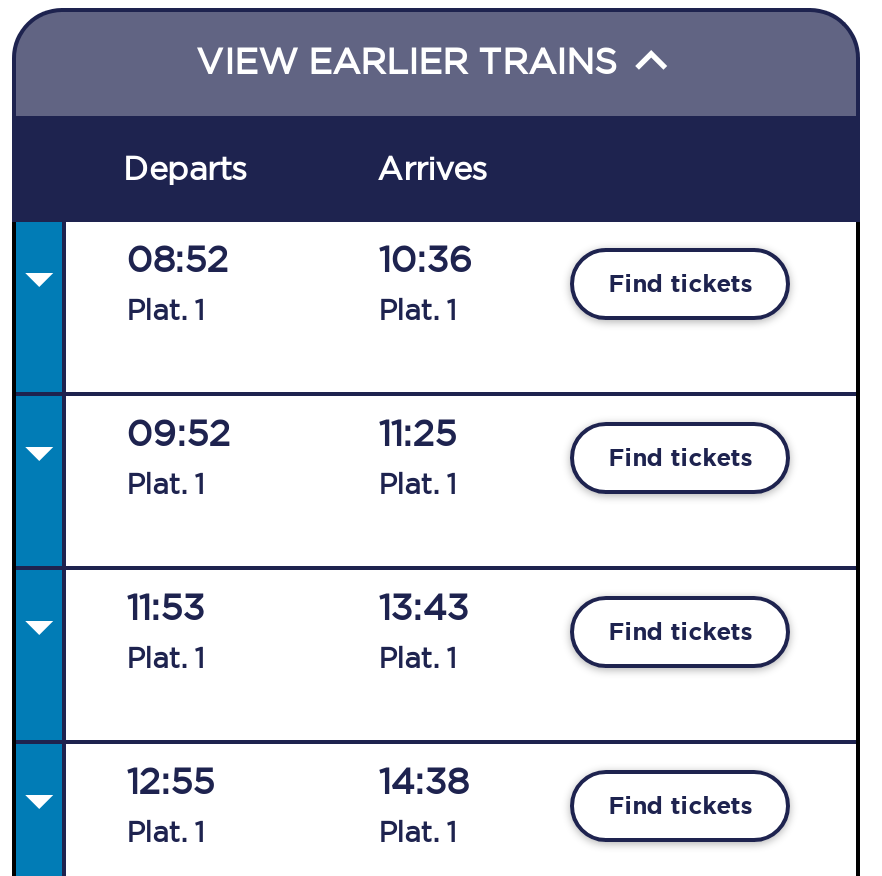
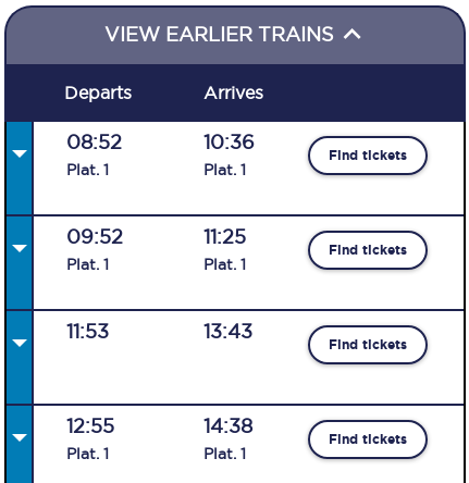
[126,642,204,674] Plat. 1 -> none
[378,642,456,674] Plat. 1 -> none

